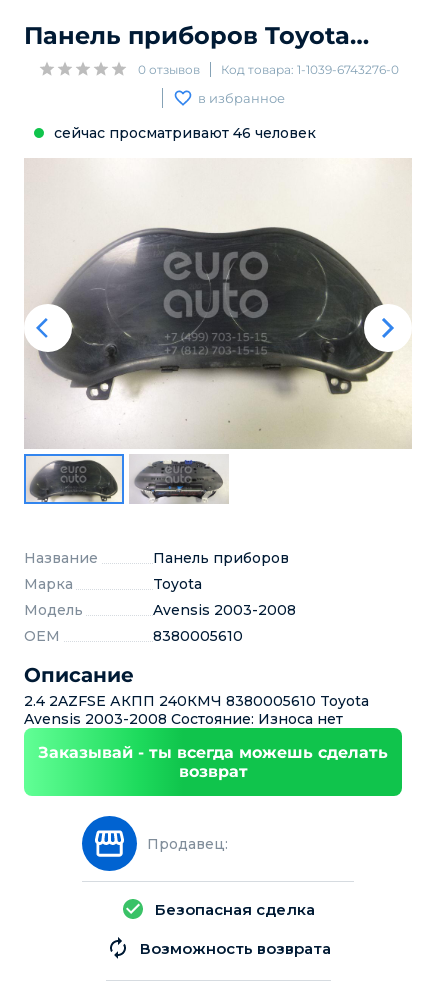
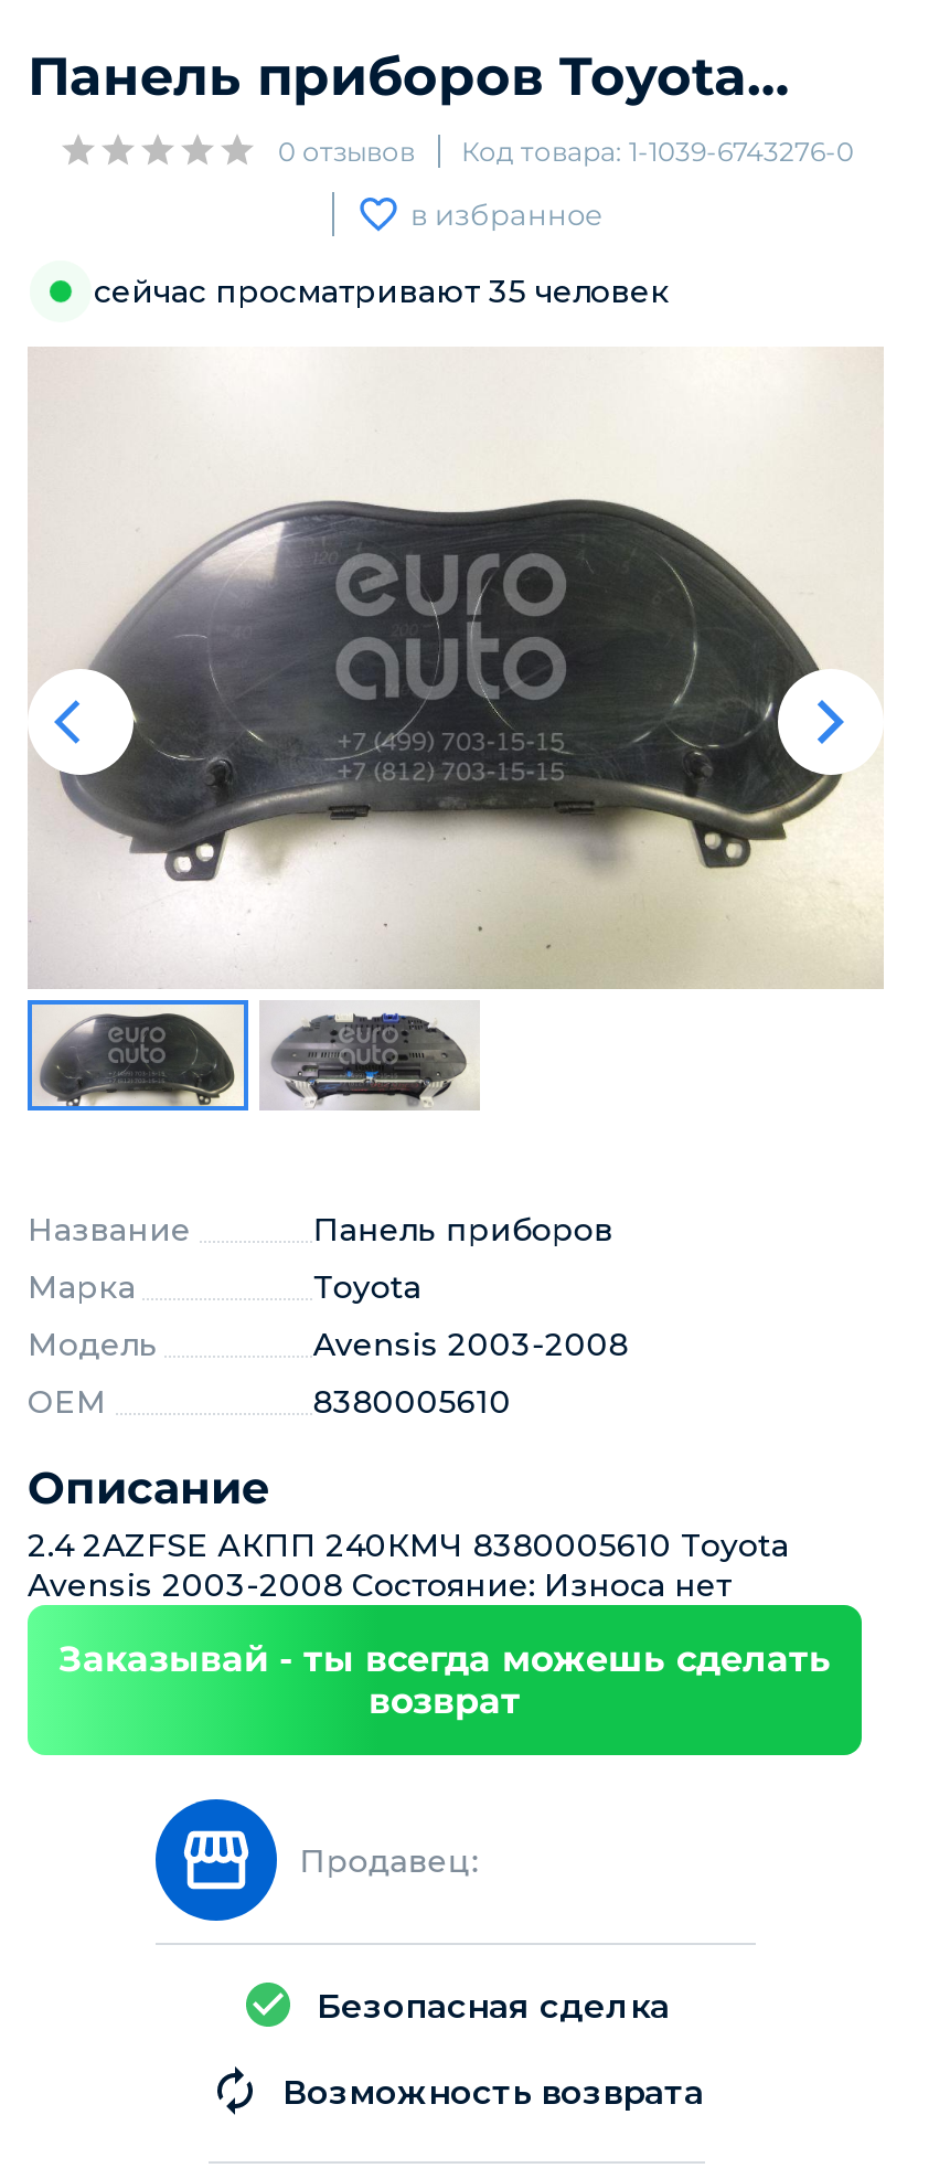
[54,124,316,142] сейчас просматривают 46 человек -> [94,272,670,311] сейчас просматривают 35 человек

